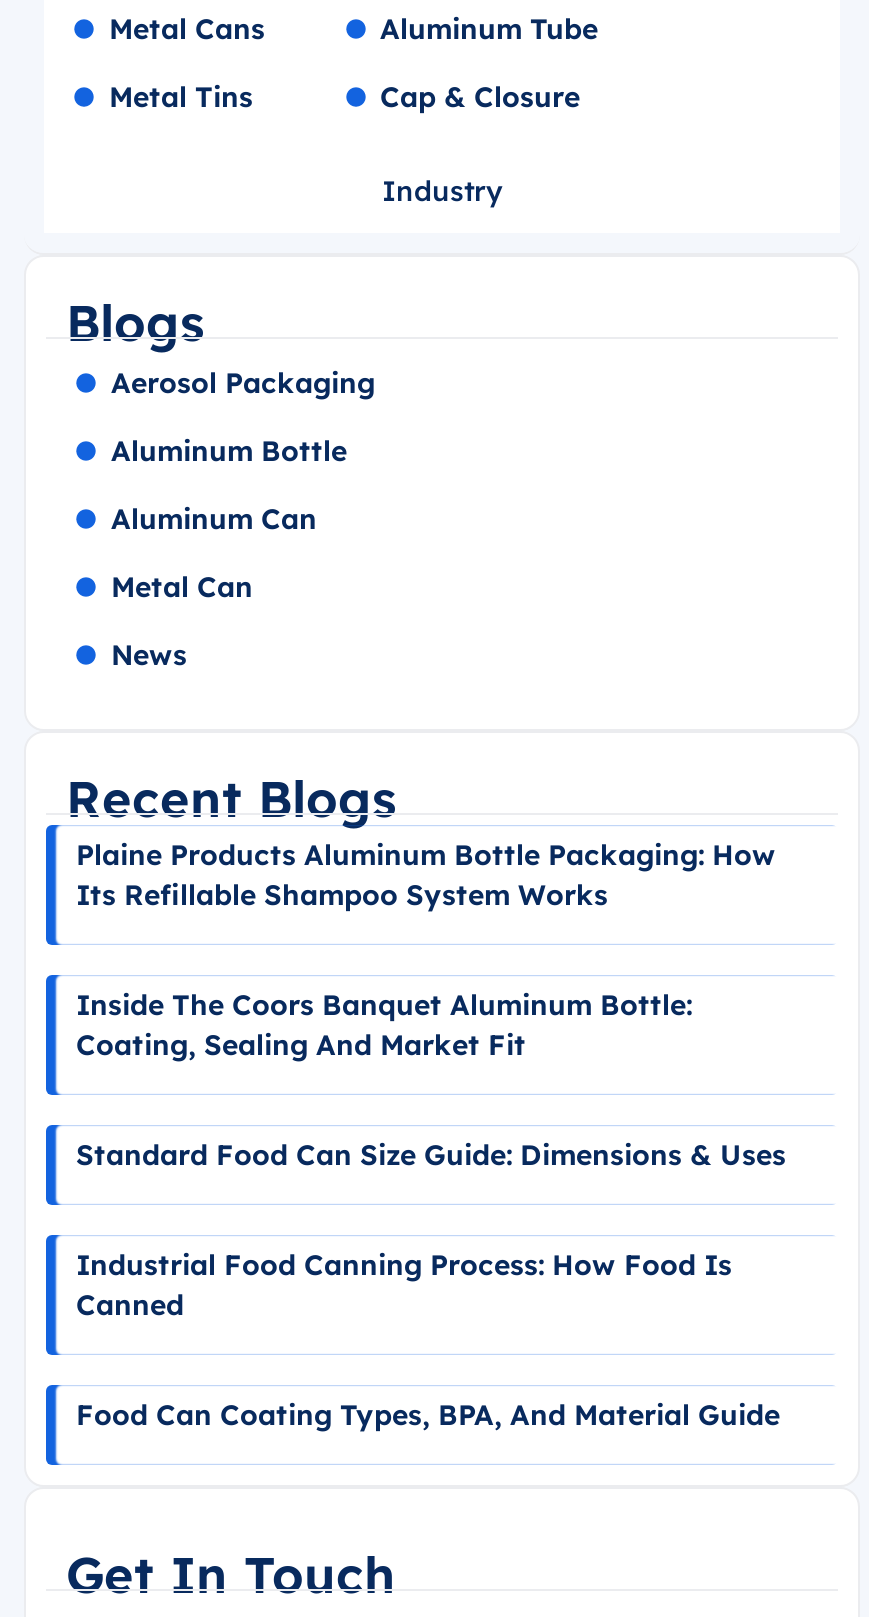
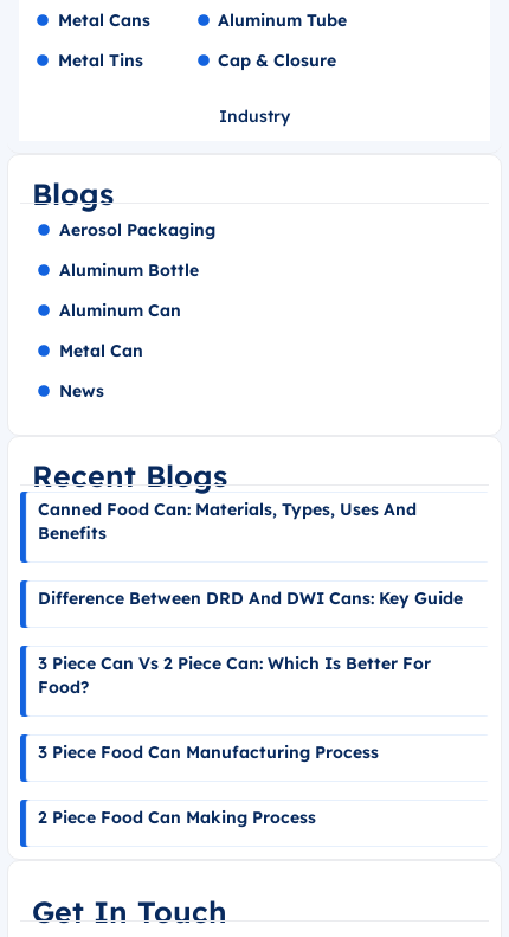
[76,837,776,913] Plaine Products Aluminum Bottle Packaging: How | Its Refillable Shampoo System Works -> [38,499,417,544] Canned Food Can: Materials, Types, Uses And | Benefits
[76,987,692,1063] Inside The Coors Banquet Aluminum Bottle: | Coating, Sealing And Market Fit -> [38,588,463,609] Difference Between DRD And DWI Cans: Key Guide
[76,1137,786,1173] Standard Food Can Size Guide: Dimensions & Uses -> [38,653,431,698] 3 Piece Can Vs 2 Piece Can: Which Is Better For | Food?
[76,1247,732,1323] Industrial Food Canning Process: How Food Is | Canned -> [38,742,379,763] 3 Piece Food Can Manufacturing Process
[76,1397,780,1433] Food Can Coating Types, BPA, And Material Guide -> [38,807,316,828] 2 Piece Food Can Making Process

